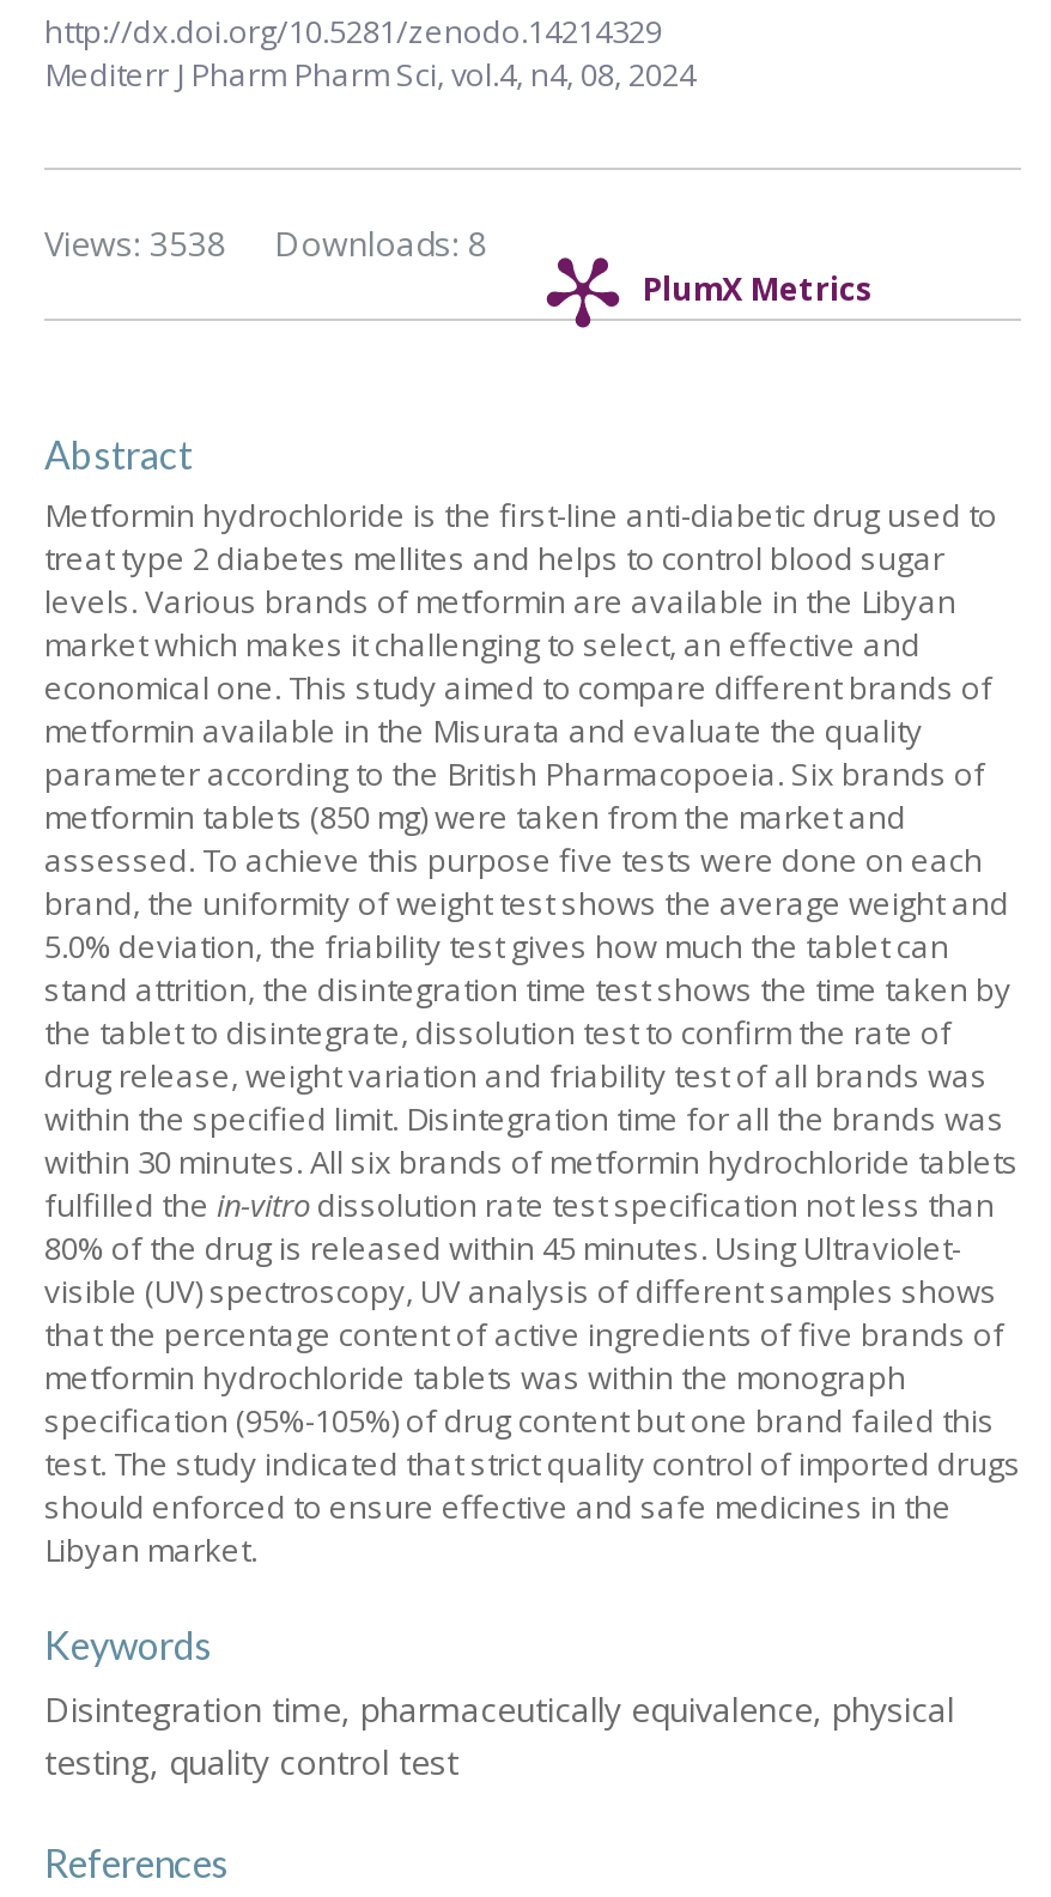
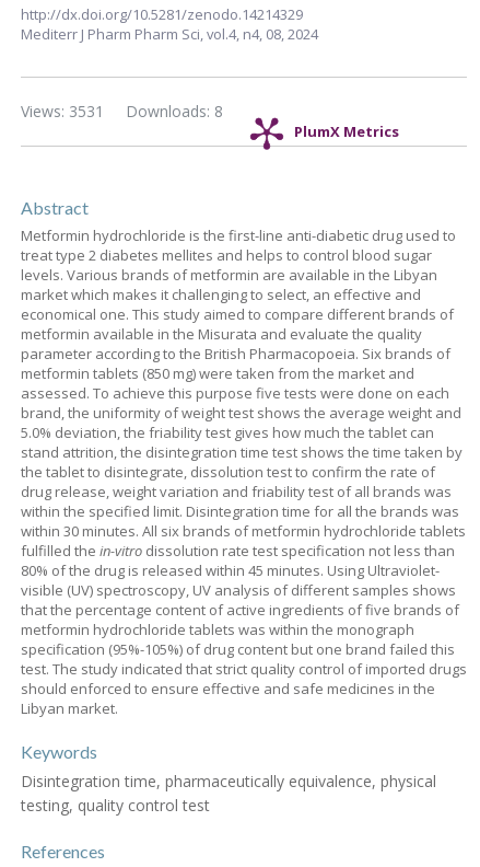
[44,219,487,265] Views: 3538 Downloads: 8 -> [21,100,223,121] Views: 3531 Downloads: 8

